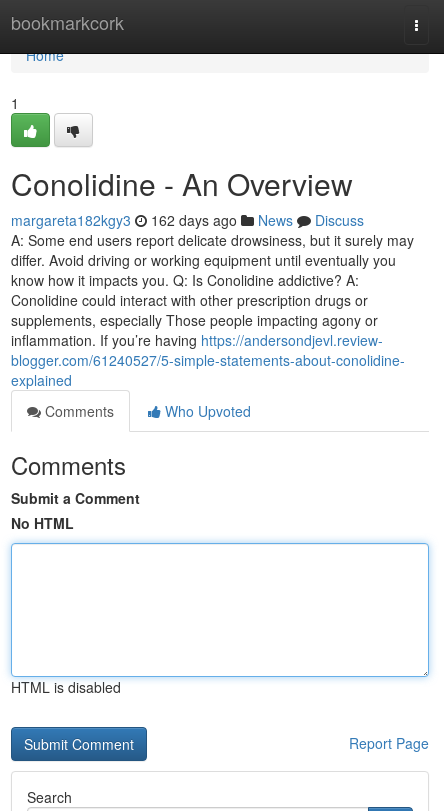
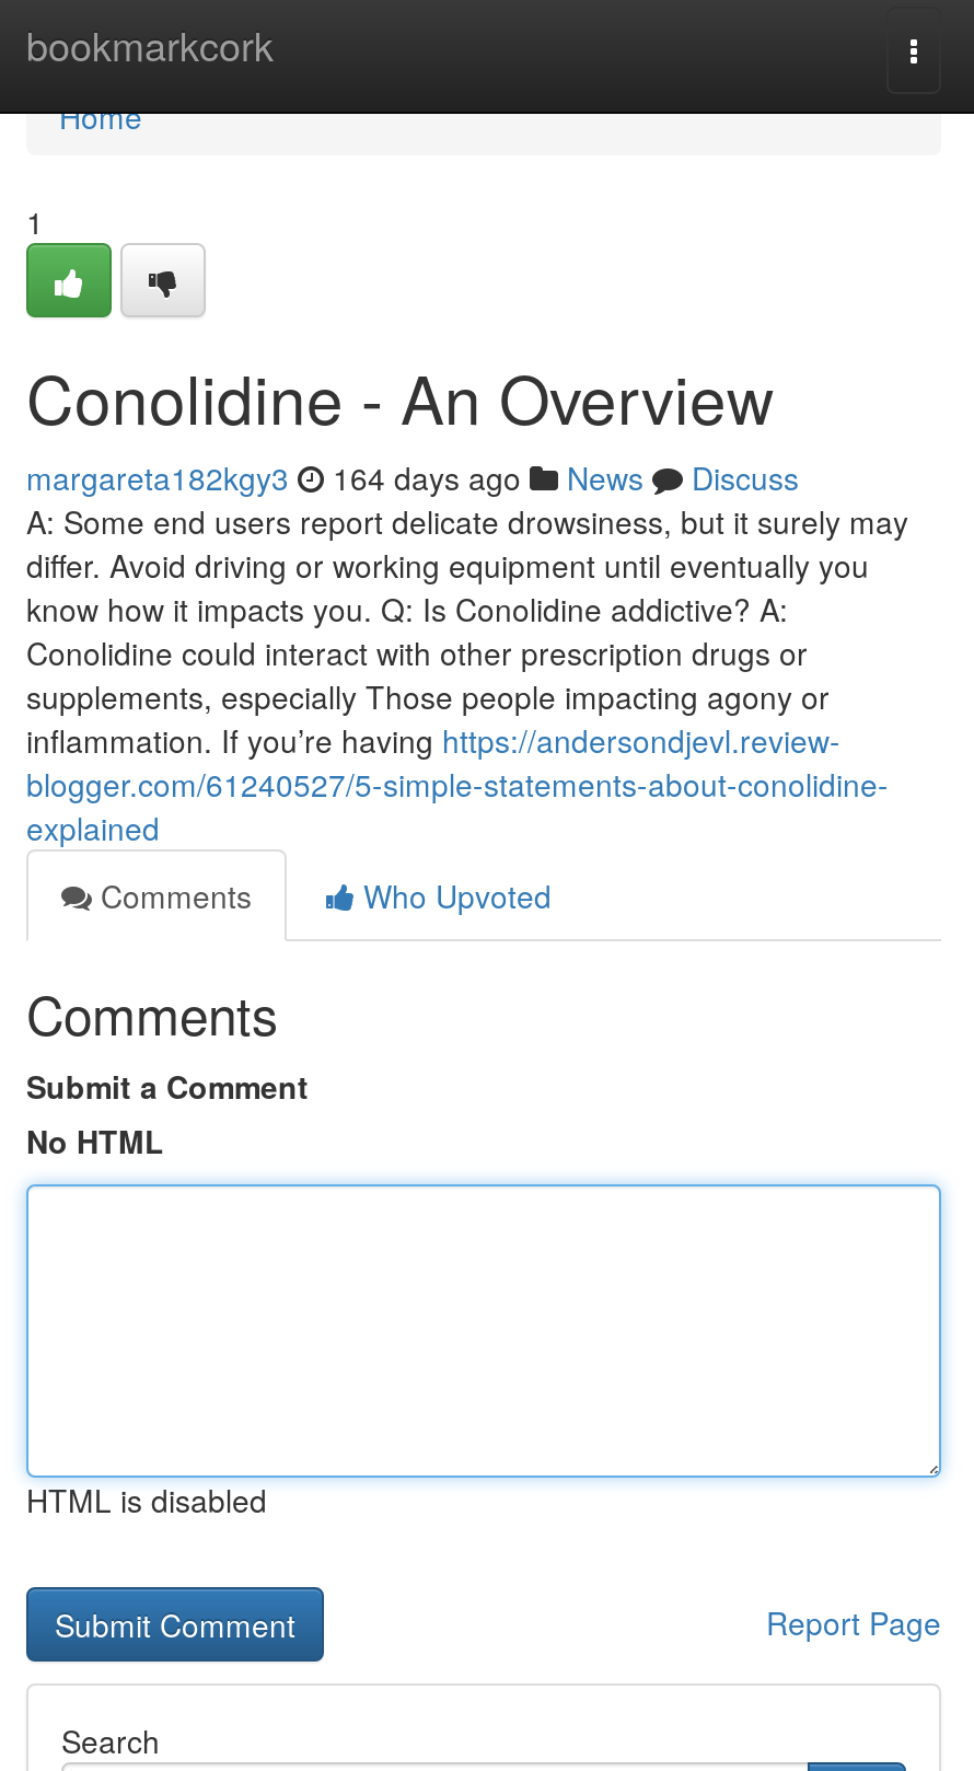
[11,210,364,230] margareta182kgy3 162 days ago News Discuss -> [26,455,799,499] margareta182kgy3 164 days ago News Discuss

